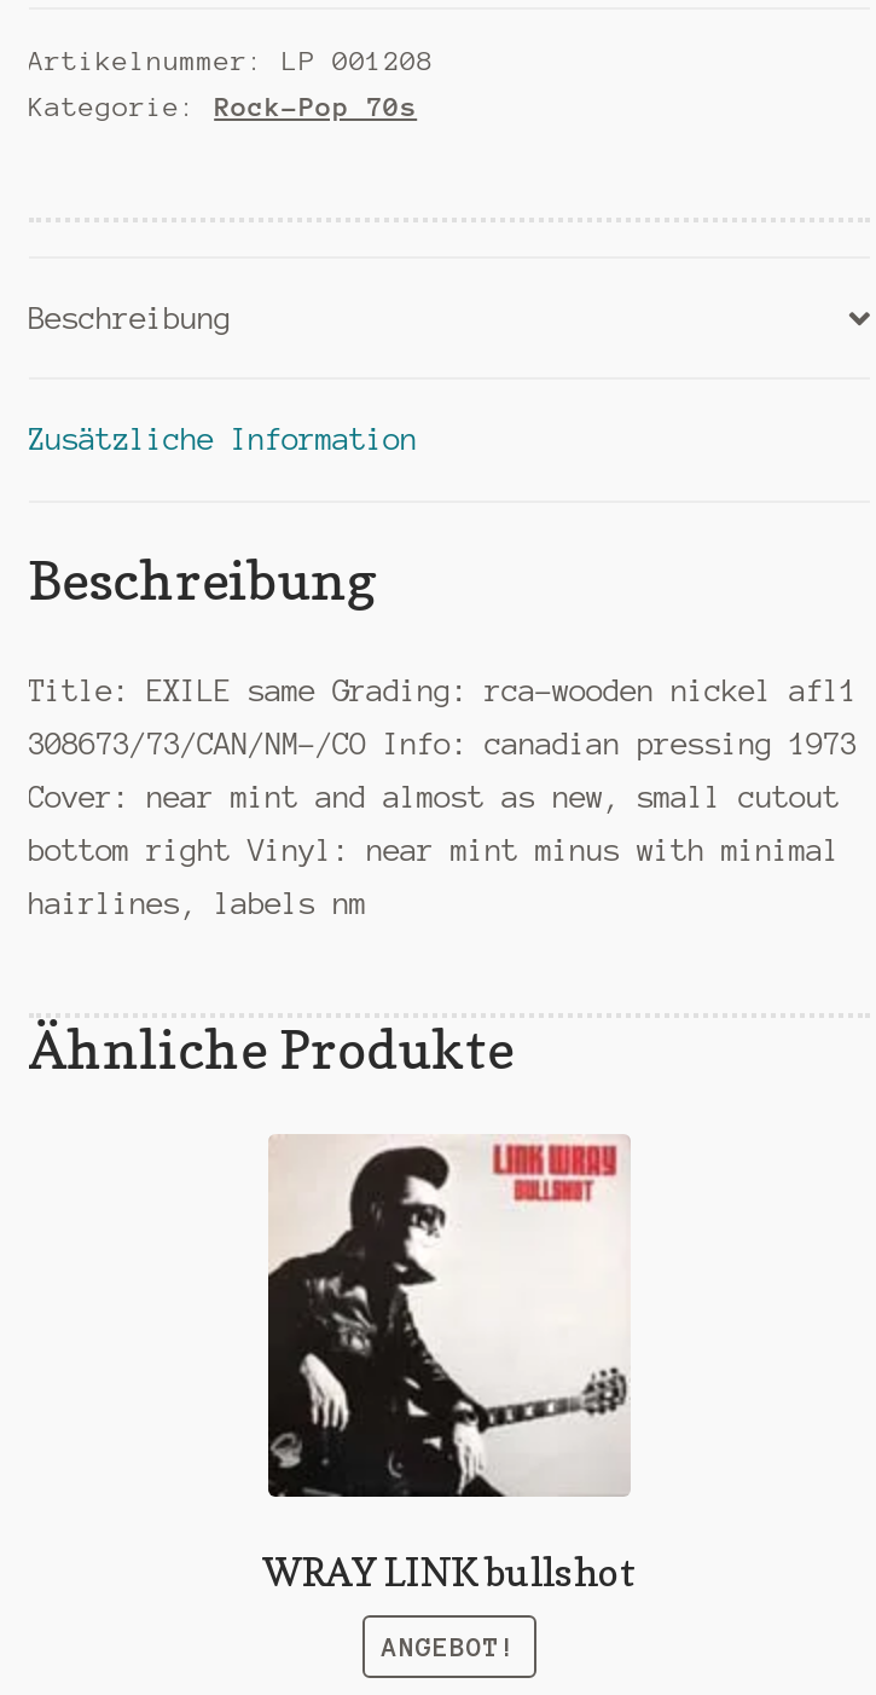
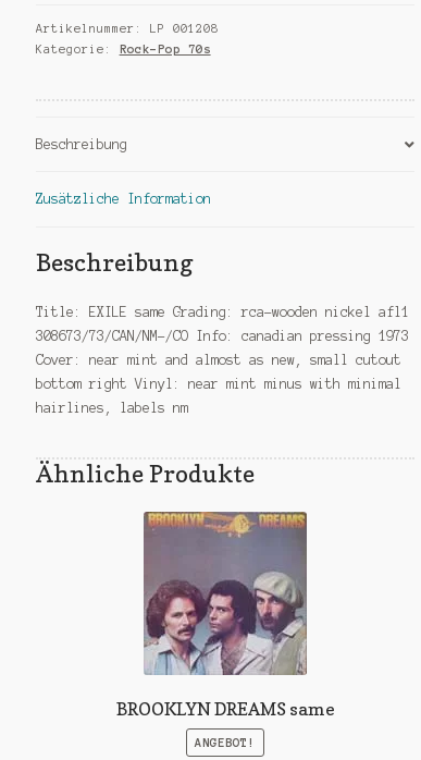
[262,1134,637,1595] [image] | WRAY LINK bullshot -> [116,511,335,719] [image] | BROOKLYN DREAMS same

